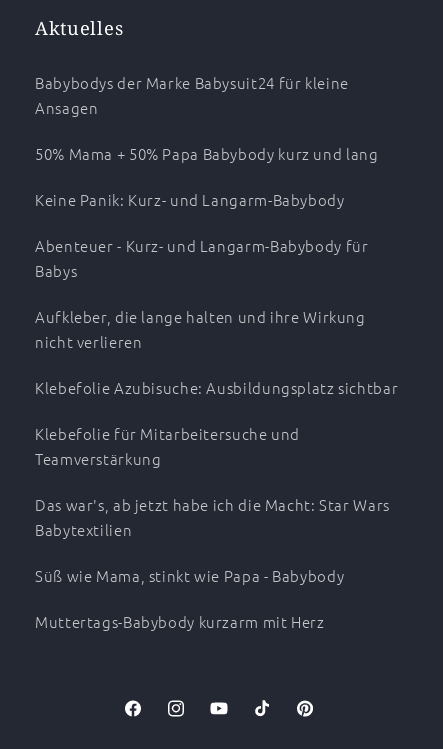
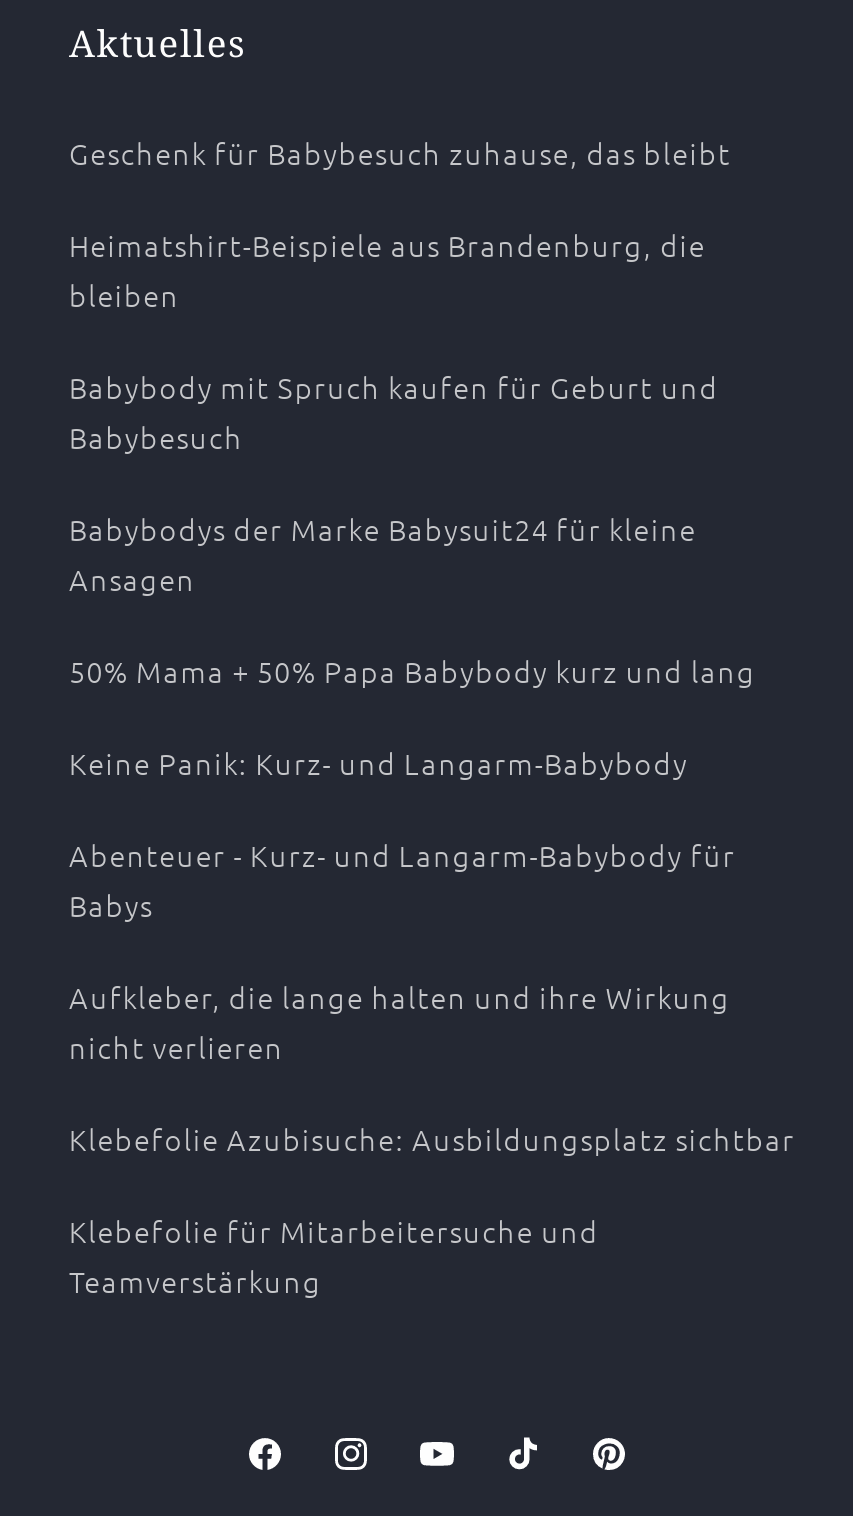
none -> [69,131,731,457] Geschenk für Babybesuch zuhause, das bleibt | Heimatshirt-Beispiele aus Brandenburg, die | bleiben | Babybody mit Spruch kaufen für Geburt und | Babybesuch
moved [35,72,398,469] -> [69,507,795,1301]: Babybodys der Marke Babysuit24 für kleine | Ansagen | 50% Mama + 50% Papa Babybody kurz und lang | ... | Klebefolie für Mitarbeitersuche und | Teamverstärkung
[35,494,390,632] Das war's, ab jetzt habe ich die Macht: Star Wars | Babytextilien | Süß wie Mama, stinkt wie Papa - Babybody | Muttertags-Babybody kurzarm mit Herz -> none

